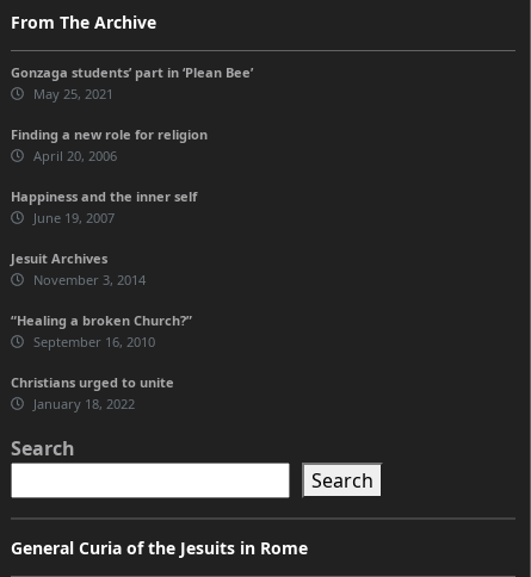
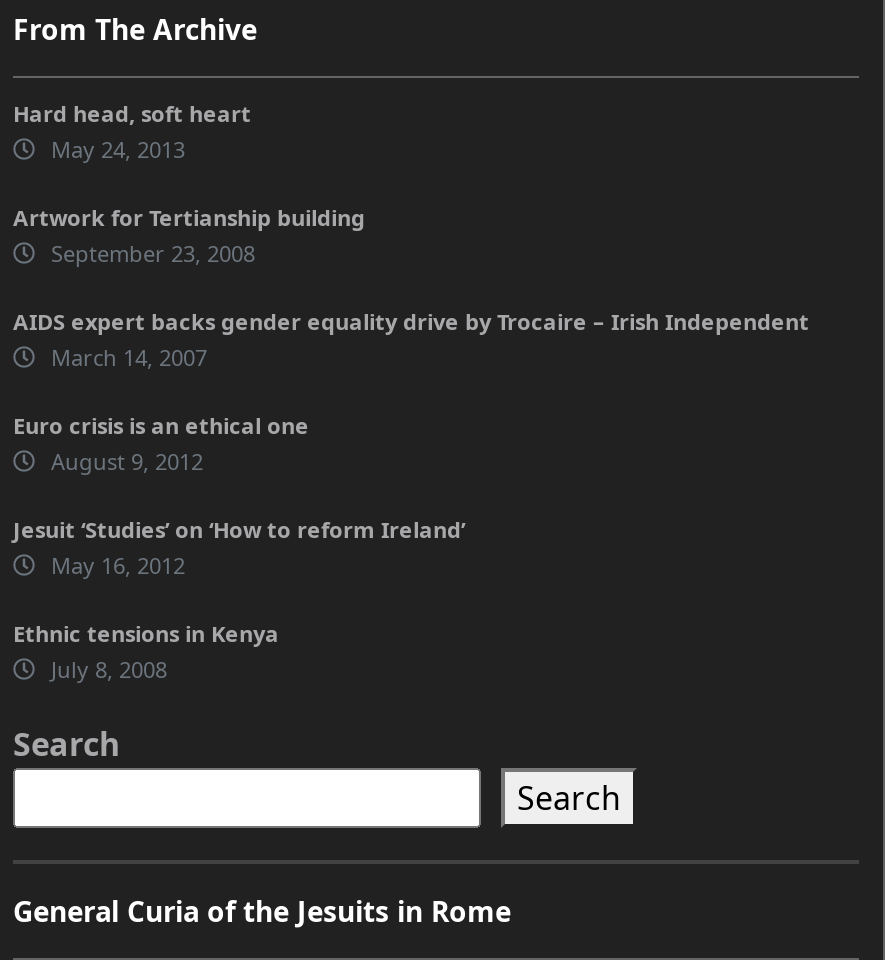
[11,63,253,102] Gonzaga students’ part in ‘Plean Bee’ | May 25, 2021 -> [13,98,251,164] Hard head, soft heart | May 24, 2013
[11,125,208,164] Finding a new role for religion | April 20, 2006 -> [13,202,365,268] Artwork for Tertianship building | September 23, 2008
[11,187,197,226] Happiness and the inner self | June 19, 2007 -> [13,306,809,372] AIDS expert backs gender equality drive by Trocaire – Irish Independent | March 14, 2007
[11,249,146,288] Jesuit Archives | November 3, 2014 -> [13,410,309,476] Euro crisis is an ethical one | August 9, 2012
[11,311,192,350] “Healing a broken Church?” | September 16, 2010 -> [13,514,465,580] Jesuit ‘Studies’ on ‘How to reform Ireland’ | May 16, 2012
[11,373,174,412] Christians urged to unite | January 18, 2022 -> [13,618,279,684] Ethnic tensions in Kenya | July 8, 2008

